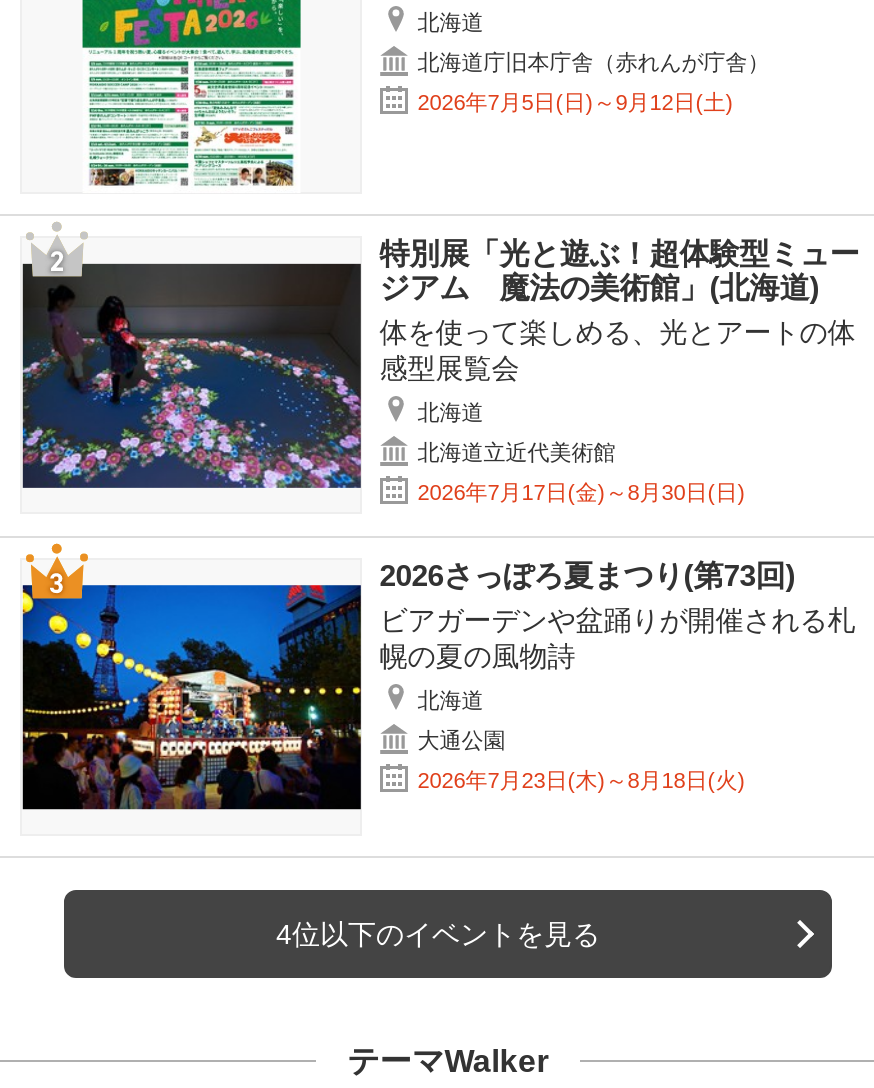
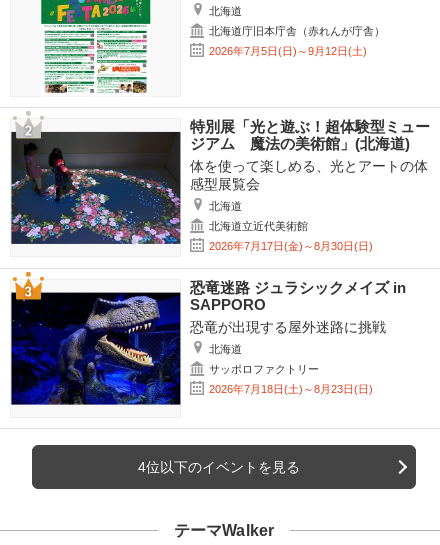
[20,558,856,812] [image] | 2026さっぽろ夏まつり(第73回) | ビアガーデンや盆踊りが開催される札 | 幌の夏の風物詩 -> [10,279,406,406] [image] | 恐竜迷路 ジュラシックメイズ in | SAPPORO | 恐竜が出現する屋外迷路に挑戦
[418,728,506,752] 大通公園 -> [209,363,319,375] サッポロファクトリー
[418,768,746,792] 2026年7月23日(木)～8月18日(火) -> [209,383,373,395] 2026年7月18日(土)～8月23日(日)

